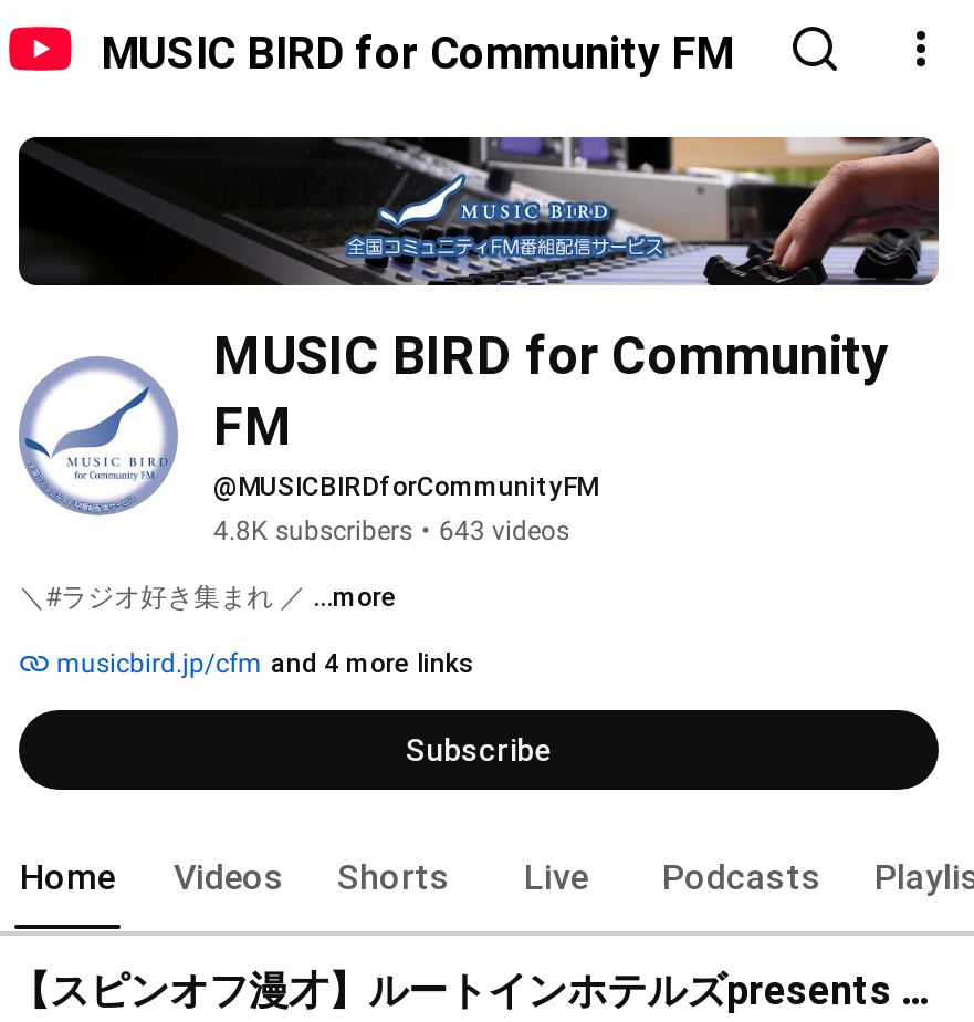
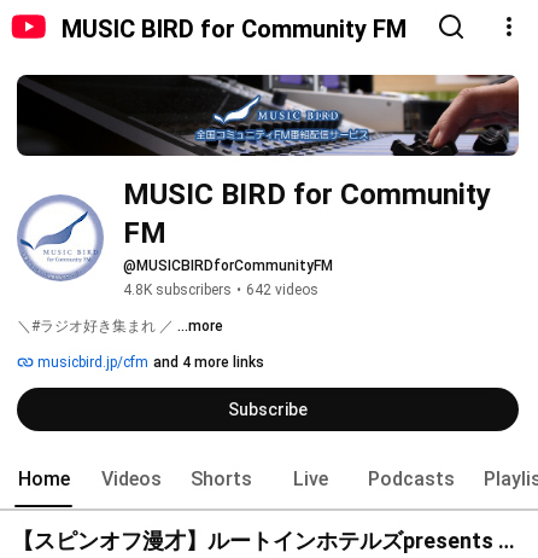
[213,515,569,546] 4.8K subscribers • 643 videos -> [123,281,318,298] 4.8K subscribers • 642 videos

